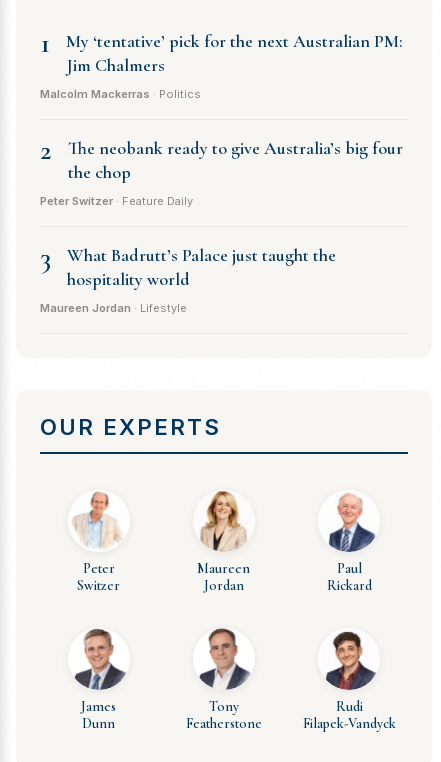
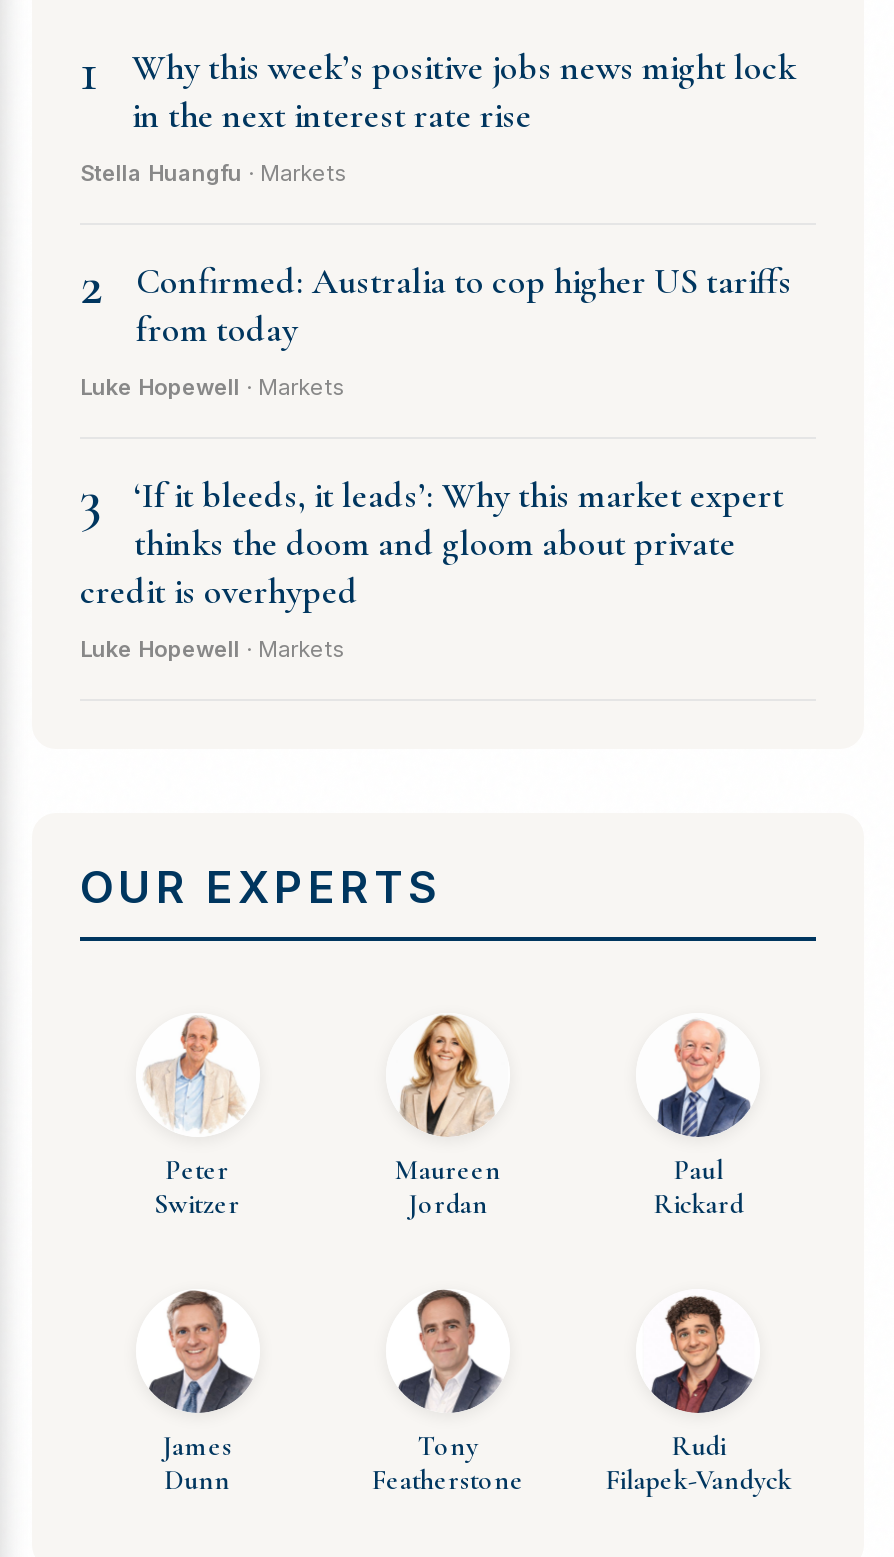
[66,30,403,76] My ‘tentative’ pick for the next Australian PM: | Jim Chalmers -> [132,45,796,137] Why this week’s positive jobs news might lock | in the next interest rate rise
[40,87,201,101] Malcolm Mackerras · Politics -> [80,159,348,187] Stella Huangfu · Markets
[68,137,403,183] The neobank ready to give Australia’s big four | the chop -> [136,259,792,351] Confirmed: Australia to cop higher US tariffs | from today
[40,194,193,208] Peter Switzer · Feature Daily -> [80,373,346,401] Luke Hopewell · Markets
[67,244,336,290] What Badrutt’s Palace just taught the | hospitality world -> [80,473,784,613] ‘If it bleeds, it leads’: Why this market expert | thinks the doom and gloom about private | credit is overhyped
[40,301,187,315] Maureen Jordan · Lifestyle -> [80,635,346,663] Luke Hopewell · Markets

